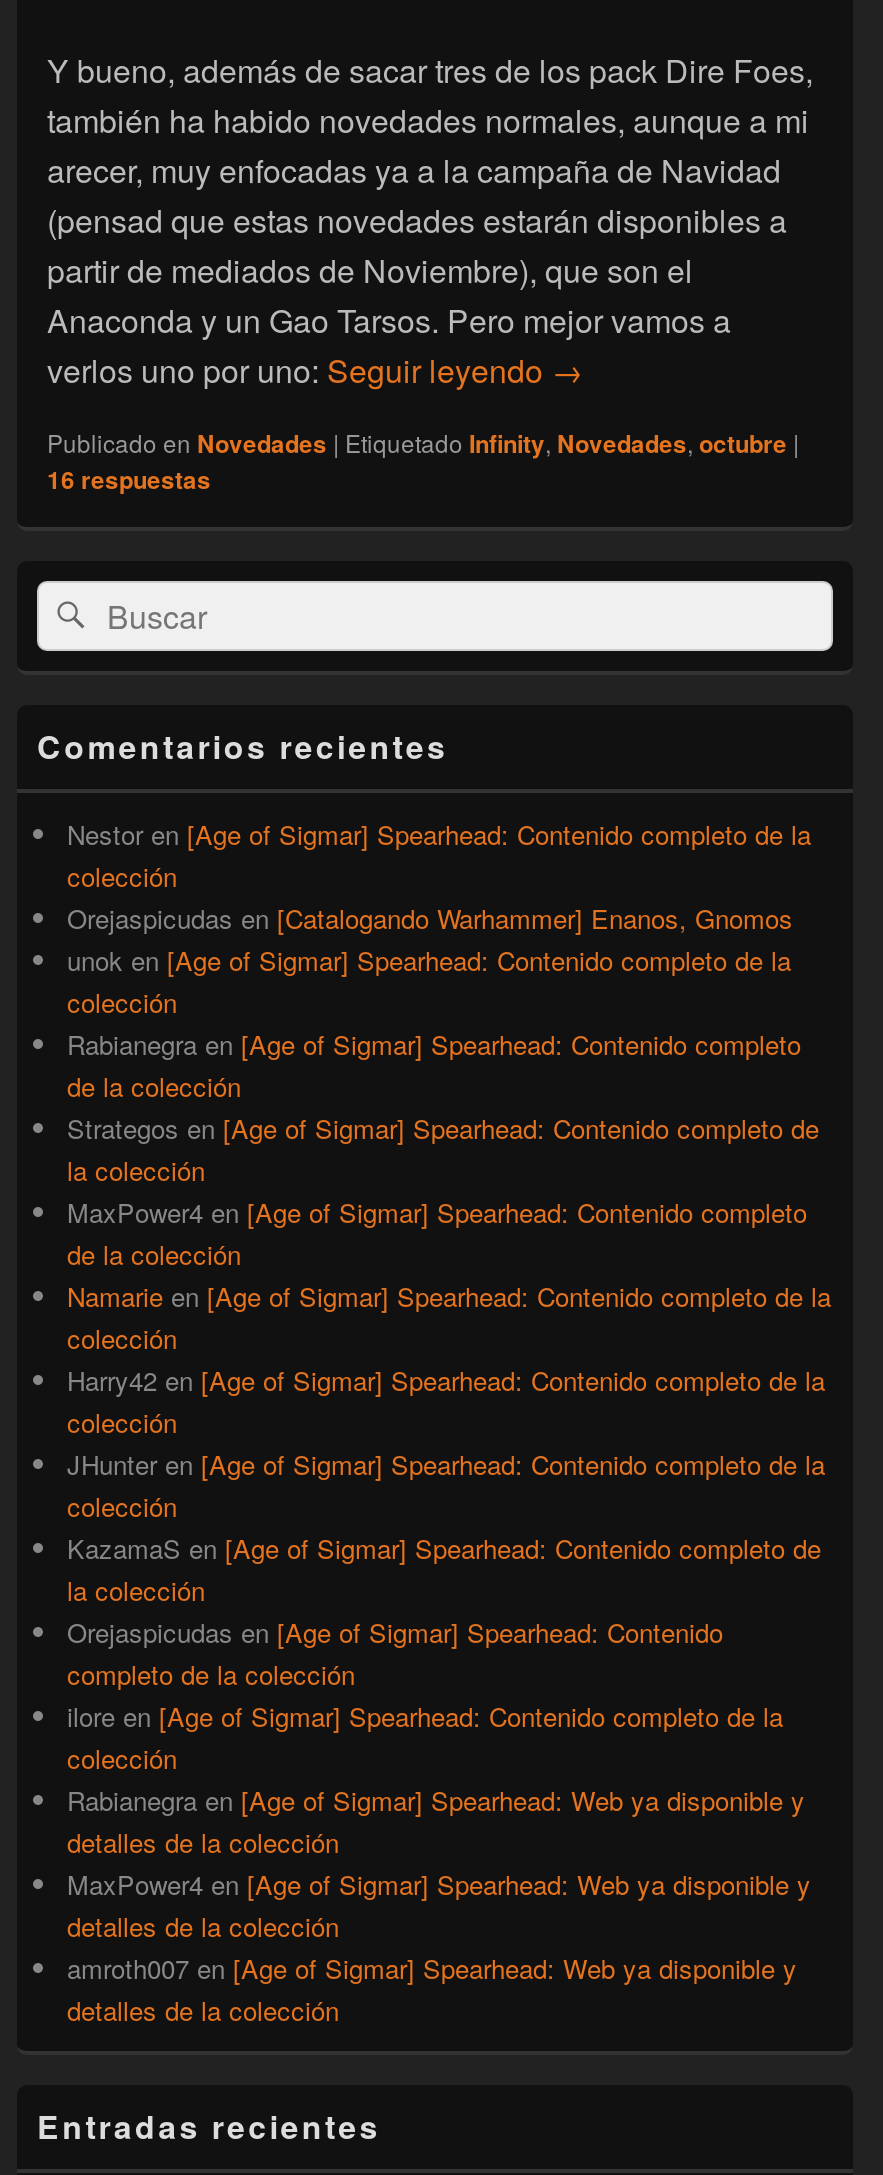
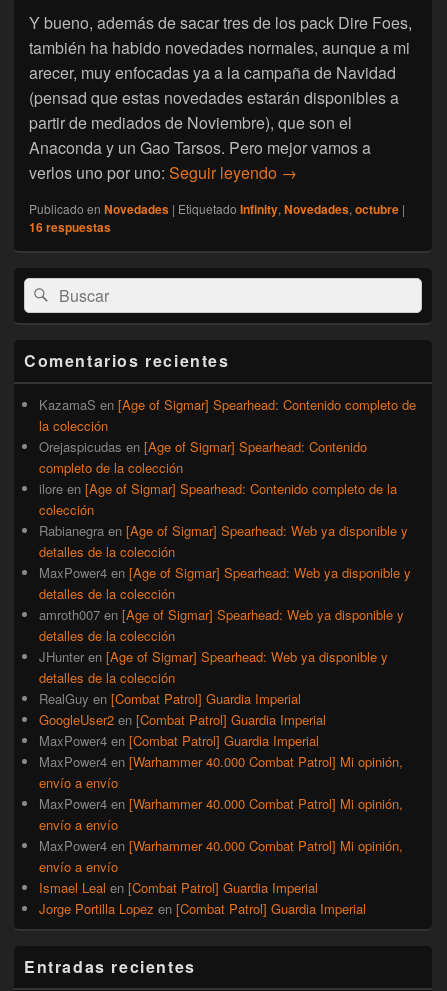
[67,814,831,1524] Nestor en [Age of Sigmar] Spearhead: Contenido completo de la | colección | Orejaspicudas en [Catalogando Warhammer] Enanos, Gnomos | unok en [Age of Sigmar] Spearhead: Contenido completo de la | colección | Rabianegra en [Age of Sigmar] Spearhead: Contenido completo | de la colección | Strategos en [Age of Sigmar] Spearhead: Contenido completo de | la colección | MaxPower4 en [Age of Sigmar] Spearhead: Contenido completo | de la colección | Namarie en [Age of Sigmar] Spearhead: Contenido completo de la | colección | Harry42 en [Age of Sigmar] Spearhead: Contenido completo de la | colección | JHunter en [Age of Sigmar] Spearhead: Contenido completo de la | colección -> none
moved [67,1528,821,2028] -> [39,395,416,645]: KazamaS en [Age of Sigmar] Spearhead: Contenido completo de | la colección | Orejaspicudas en [Age of Sigmar] Spearhead: Contenido | ... | amroth007 en [Age of Sigmar] Spearhead: Web ya disponible y | detalles de la colección
none -> [39,647,403,918] JHunter en [Age of Sigmar] Spearhead: Web ya disponible y | detalles de la colección | RealGuy en [Combat Patrol] Guardia Imperial | GoogleUser2 en [Combat Patrol] Guardia Imperial | MaxPower4 en [Combat Patrol] Guardia Imperial | MaxPower4 en [Warhammer 40.000 Combat Patrol] Mi opinión, | envío a envío | MaxPower4 en [Warhammer 40.000 Combat Patrol] Mi opinión, | envío a envío | MaxPower4 en [Warhammer 40.000 Combat Patrol] Mi opinión, | envío a envío | Ismael Leal en [Combat Patrol] Guardia Imperial | Jorge Portilla Lopez en [Combat Patrol] Guardia Imperial

